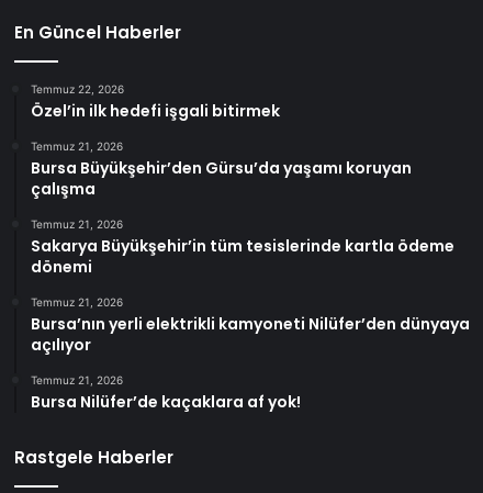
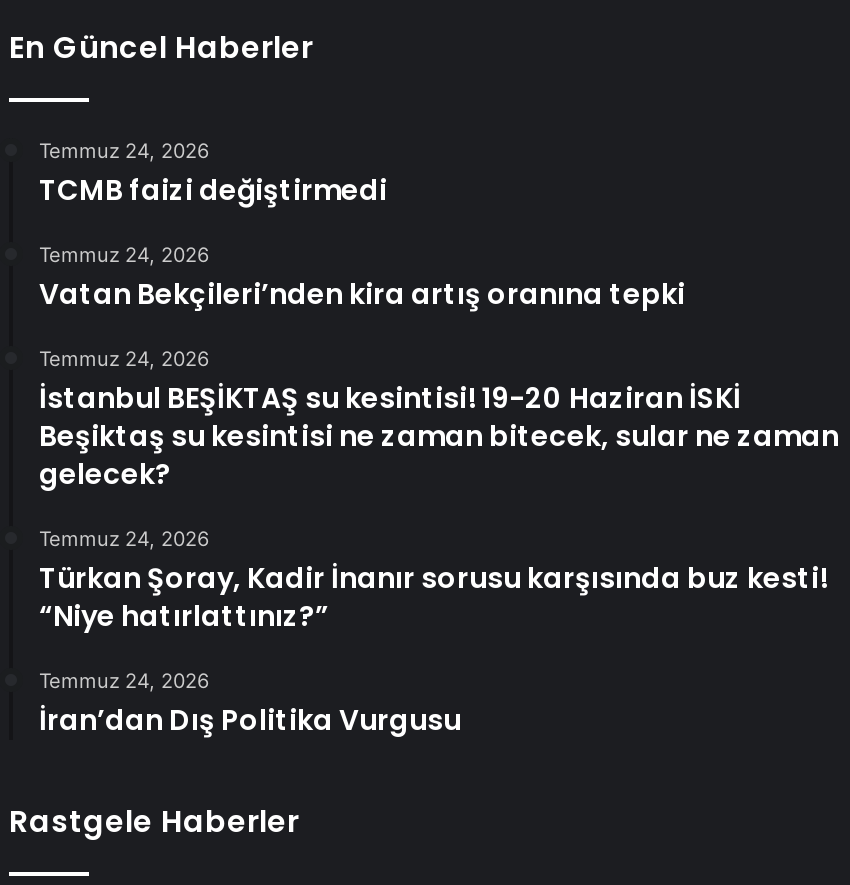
[31,82,280,121] Temmuz 22, 2026 | Özel’in ilk hedefi işgali bitirmek -> [39,137,387,209] Temmuz 24, 2026 | TCMB faizi değiştirmedi
[31,139,412,199] Temmuz 21, 2026 | Bursa Büyükşehir’den Gürsu’da yaşamı koruyan | çalışma -> [39,241,685,313] Temmuz 24, 2026 | Vatan Bekçileri’nden kira artış oranına tepki
[31,217,454,277] Temmuz 21, 2026 | Sakarya Büyükşehir’in tüm tesislerinde kartla ödeme | dönemi -> [39,345,839,493] Temmuz 24, 2026 | İstanbul BEŞİKTAŞ su kesintisi! 19-20 Haziran İSKİ | Beşiktaş su kesintisi ne zaman bitecek, sular ne zaman | gelecek?
[31,295,470,355] Temmuz 21, 2026 | Bursa’nın yerli elektrikli kamyoneti Nilüfer’den dünyaya | açılıyor -> [39,525,827,635] Temmuz 24, 2026 | Türkan Şoray, Kadir İnanır sorusu karşısında buz kesti! | “Niye hatırlattınız?”
[31,373,301,412] Temmuz 21, 2026 | Bursa Nilüfer’de kaçaklara af yok! -> [39,667,461,739] Temmuz 24, 2026 | İran’dan Dış Politika Vurgusu

